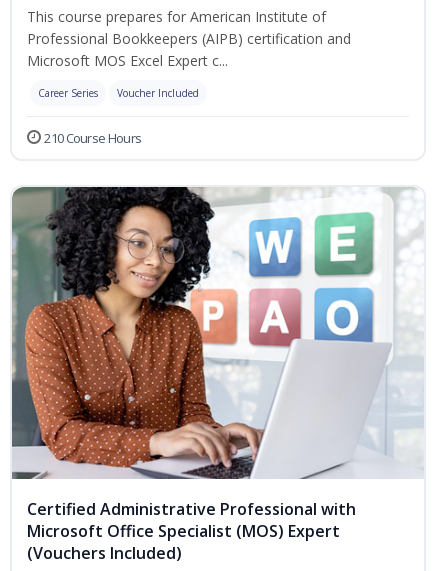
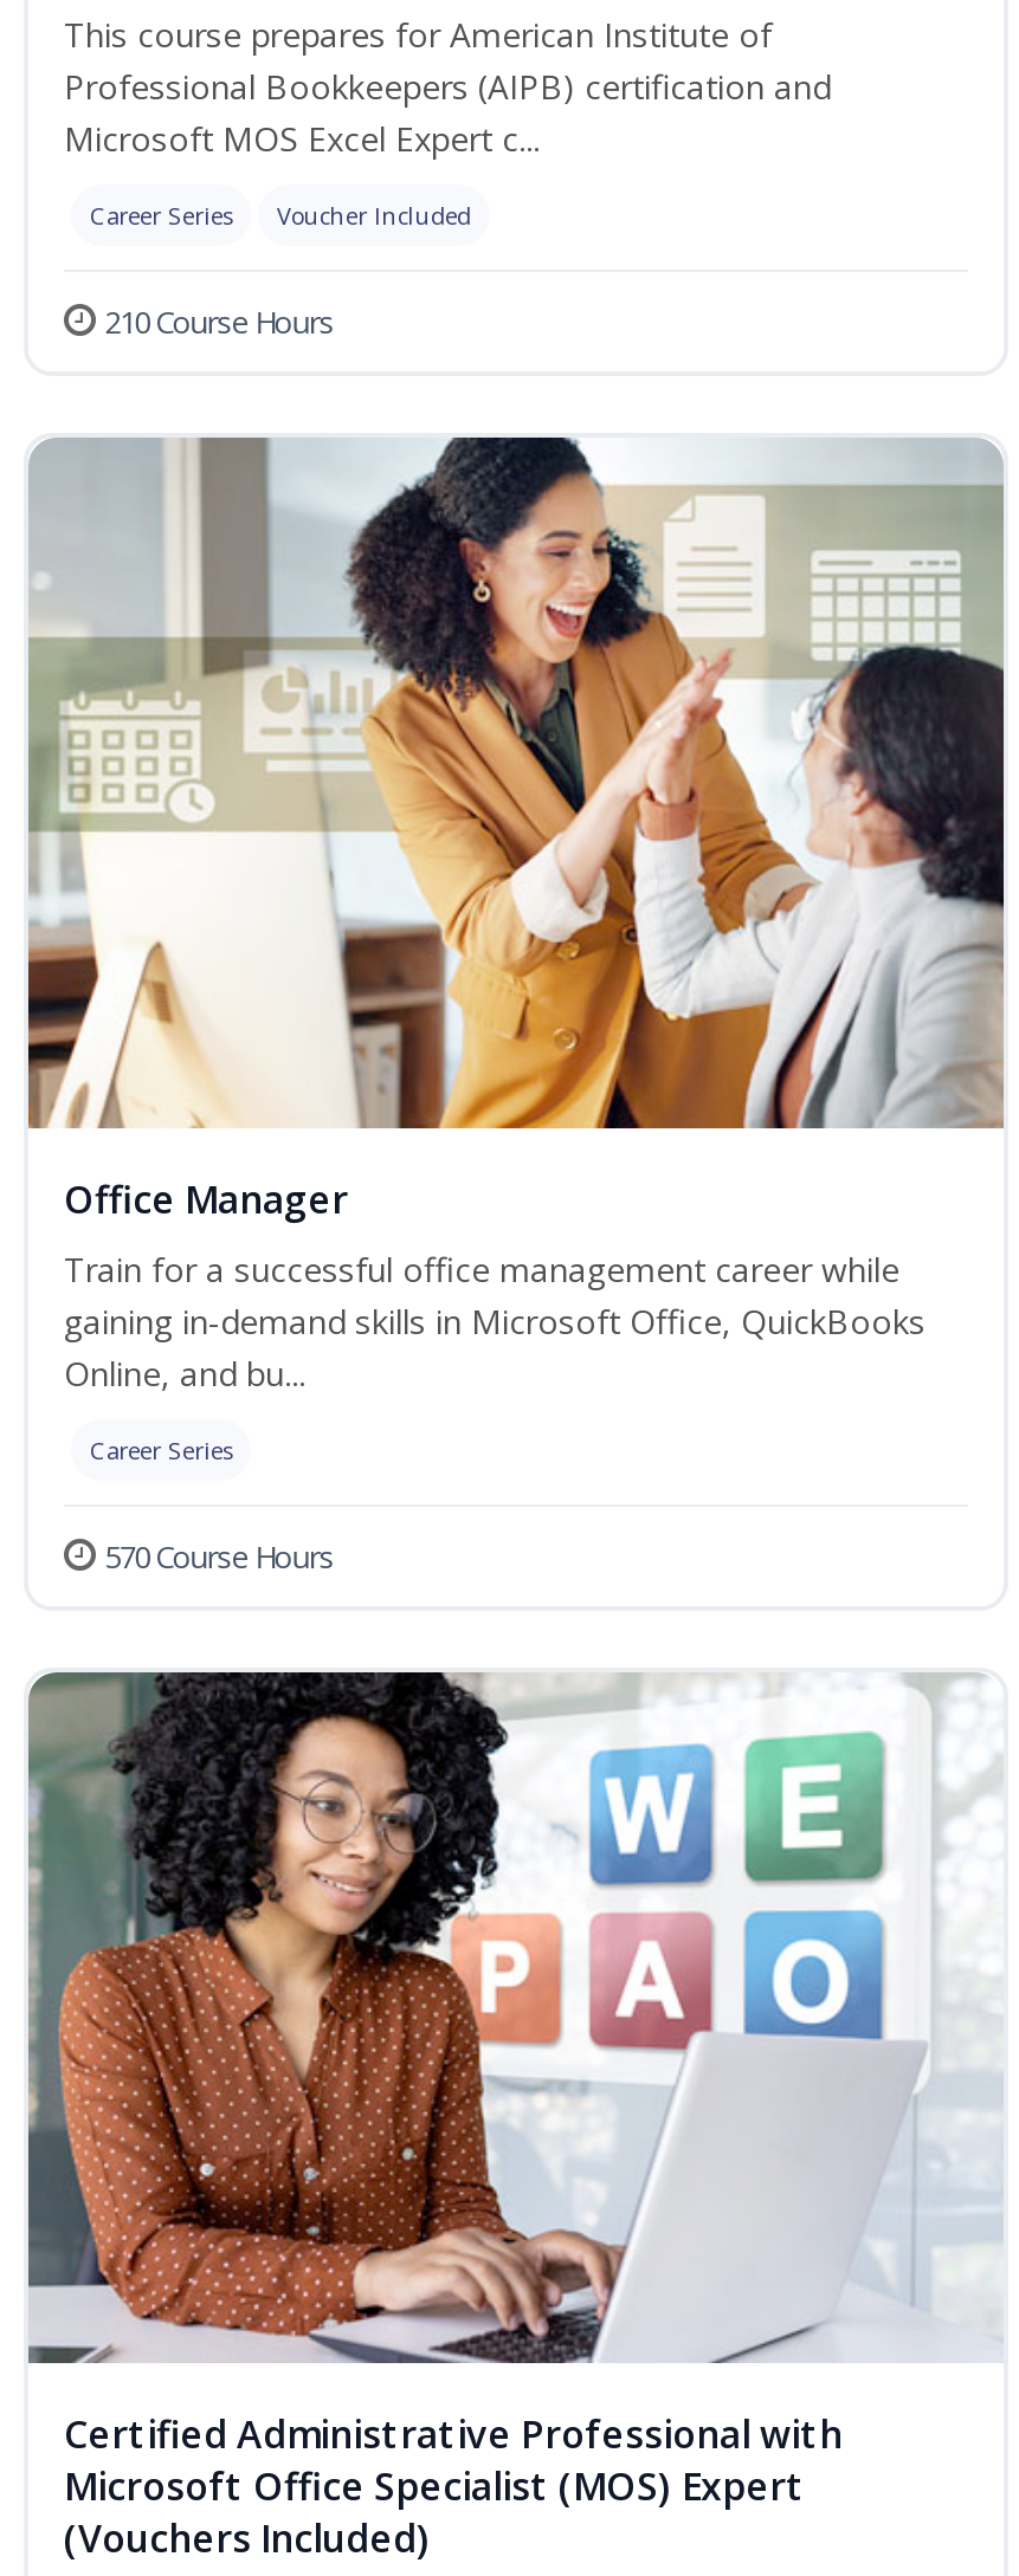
none -> [26,435,1006,1578] [image] | Office Manager | Train for a successful office management career while | gaining in-demand skills in Microsoft Office, QuickBooks | Online, and bu... | Career Series | 570 Course Hours

